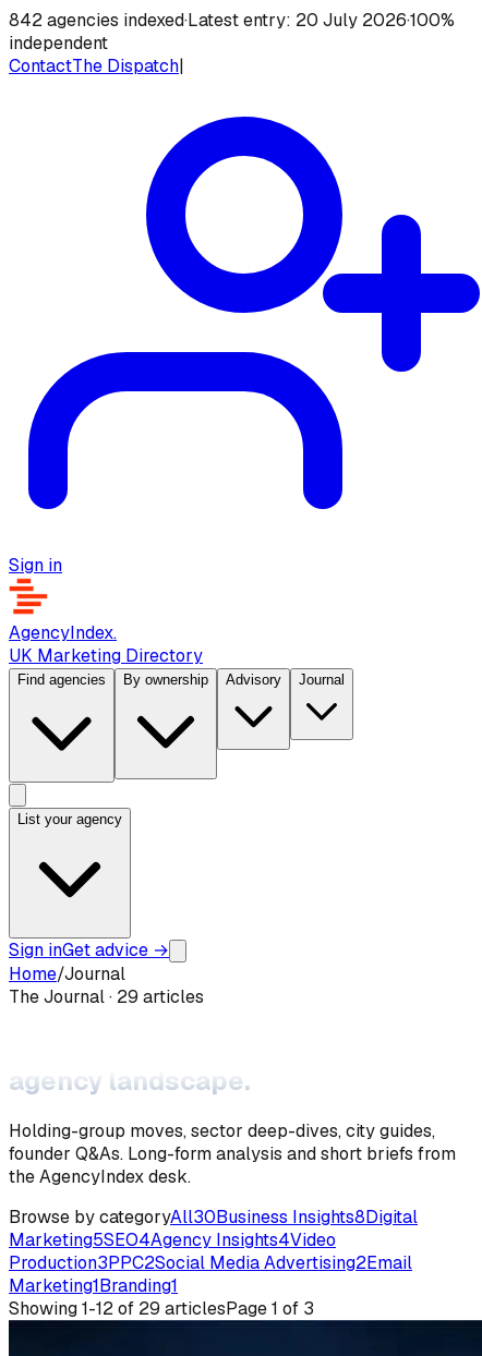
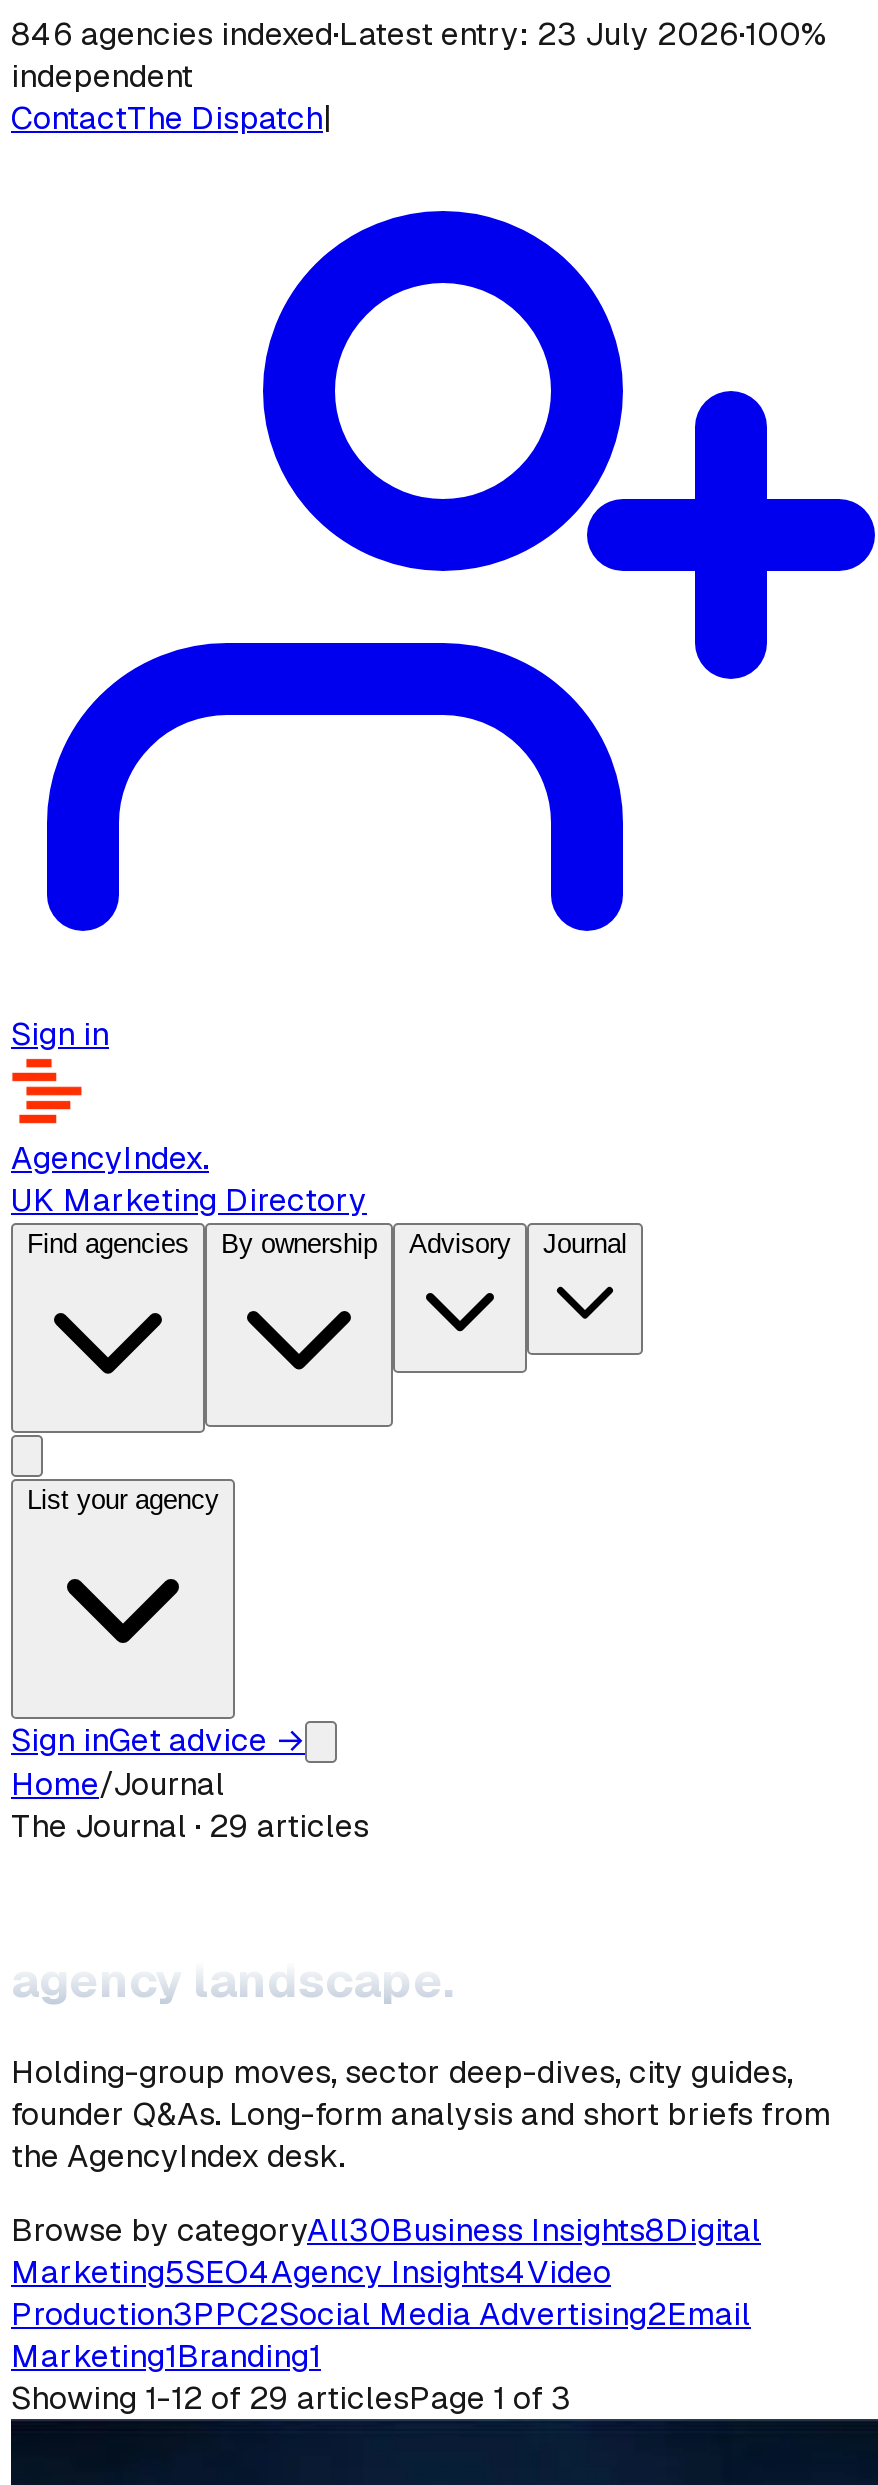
[9,9,455,32] 842 agencies indexed·Latest entry: 20 July 2026·100% -> [11,13,827,55] 846 agencies indexed·Latest entry: 23 July 2026·100%

